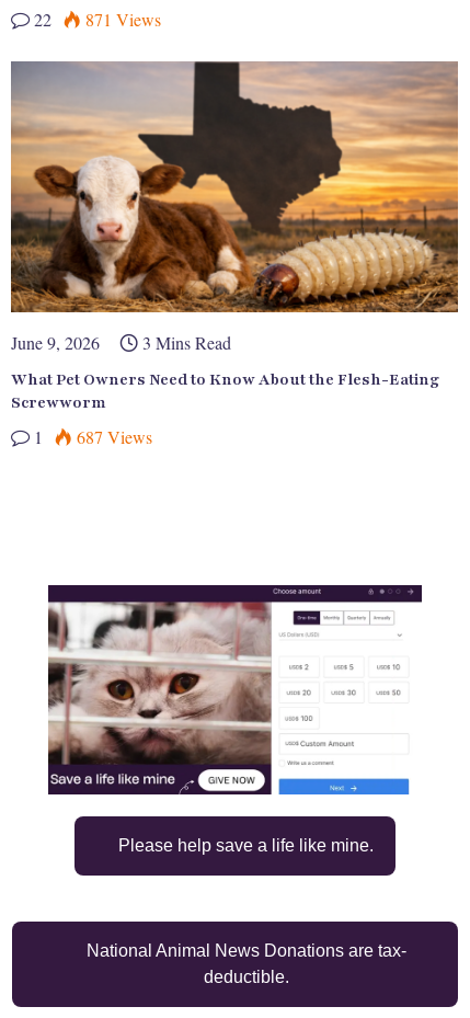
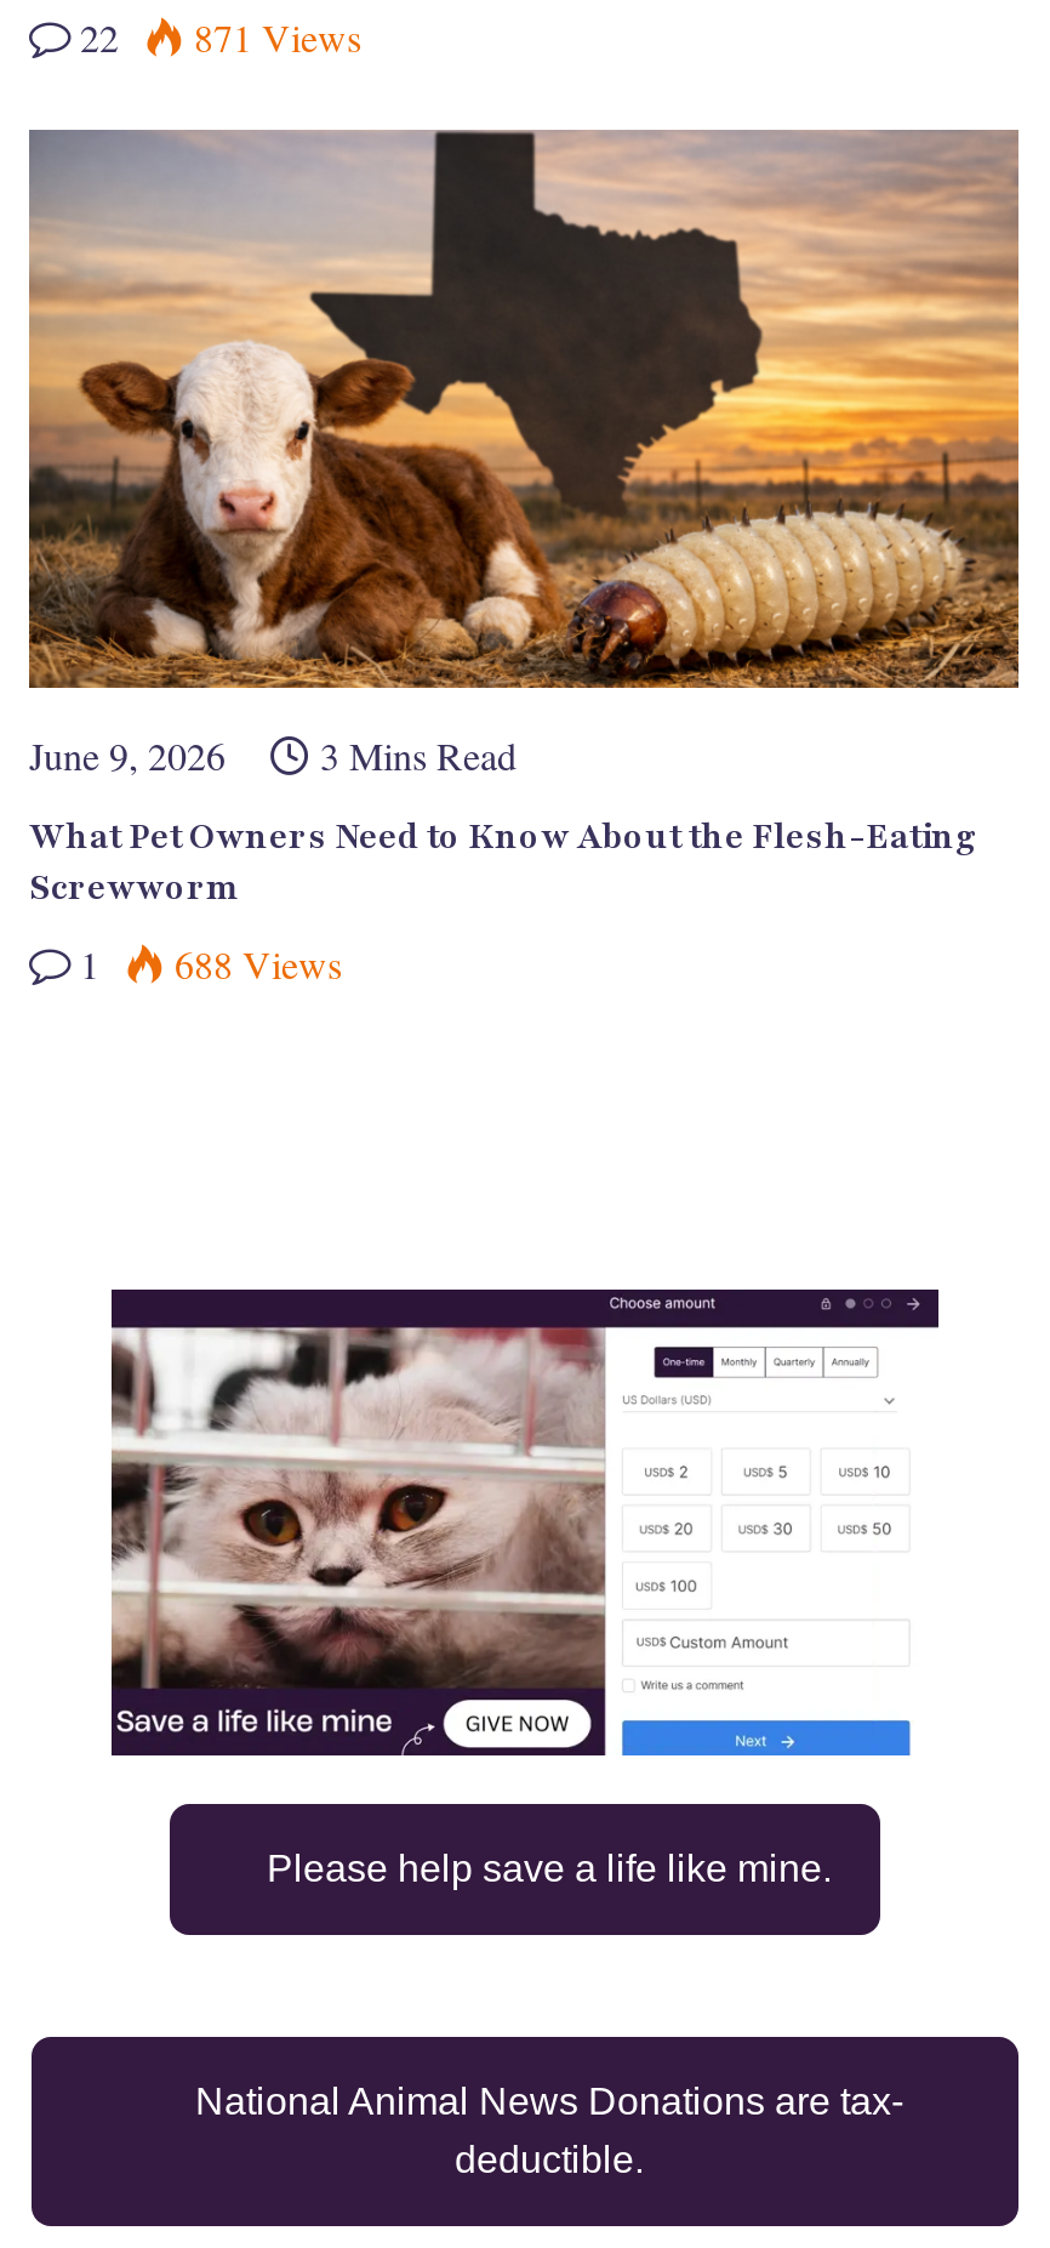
[34,426,152,449] 1 687 Views -> [80,938,342,989] 1 688 Views

